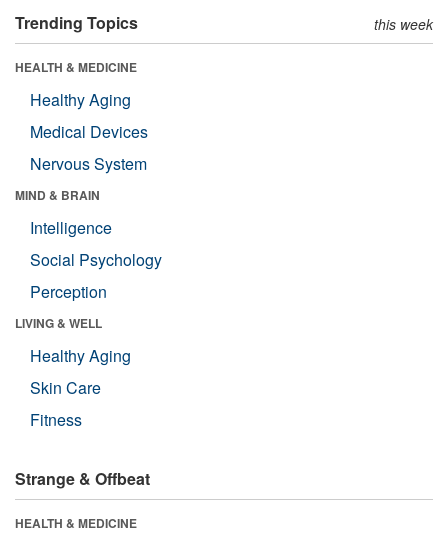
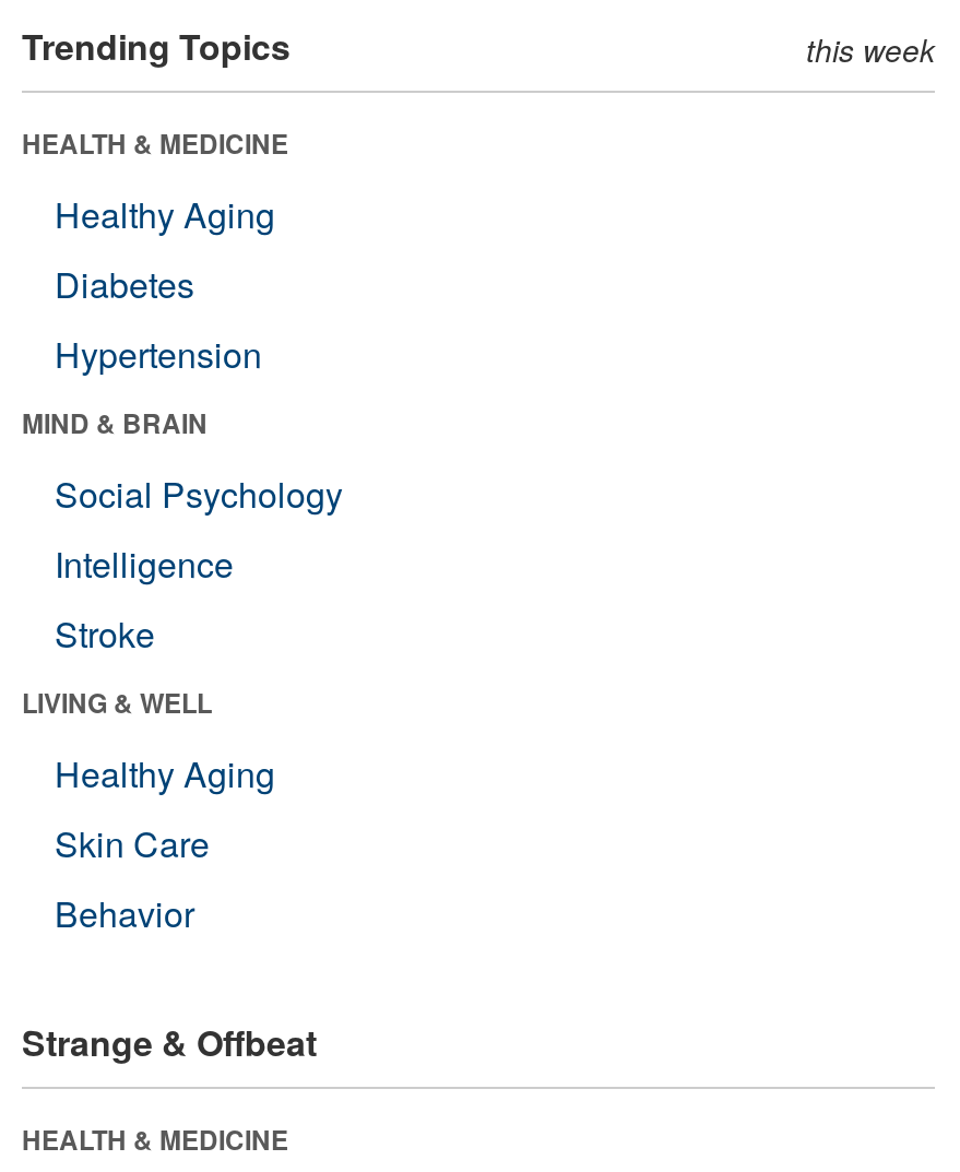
[30,120,148,175] Medical Devices | Nervous System -> [55,258,262,379] Diabetes | Hypertension
moved [30,216,112,239] -> [55,538,234,588]: Intelligence
moved [30,248,162,271] -> [55,468,343,518]: Social Psychology
[30,280,107,303] Perception -> [55,608,155,658] Stroke
[30,408,82,431] Fitness -> [55,888,194,938] Behavior

